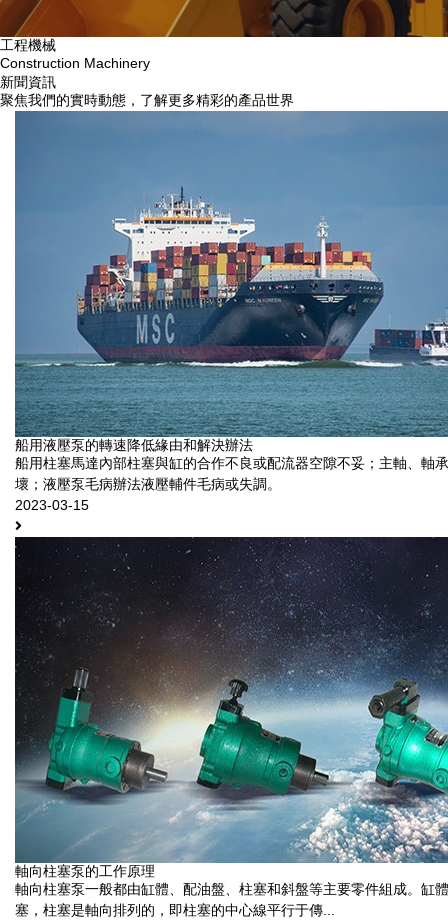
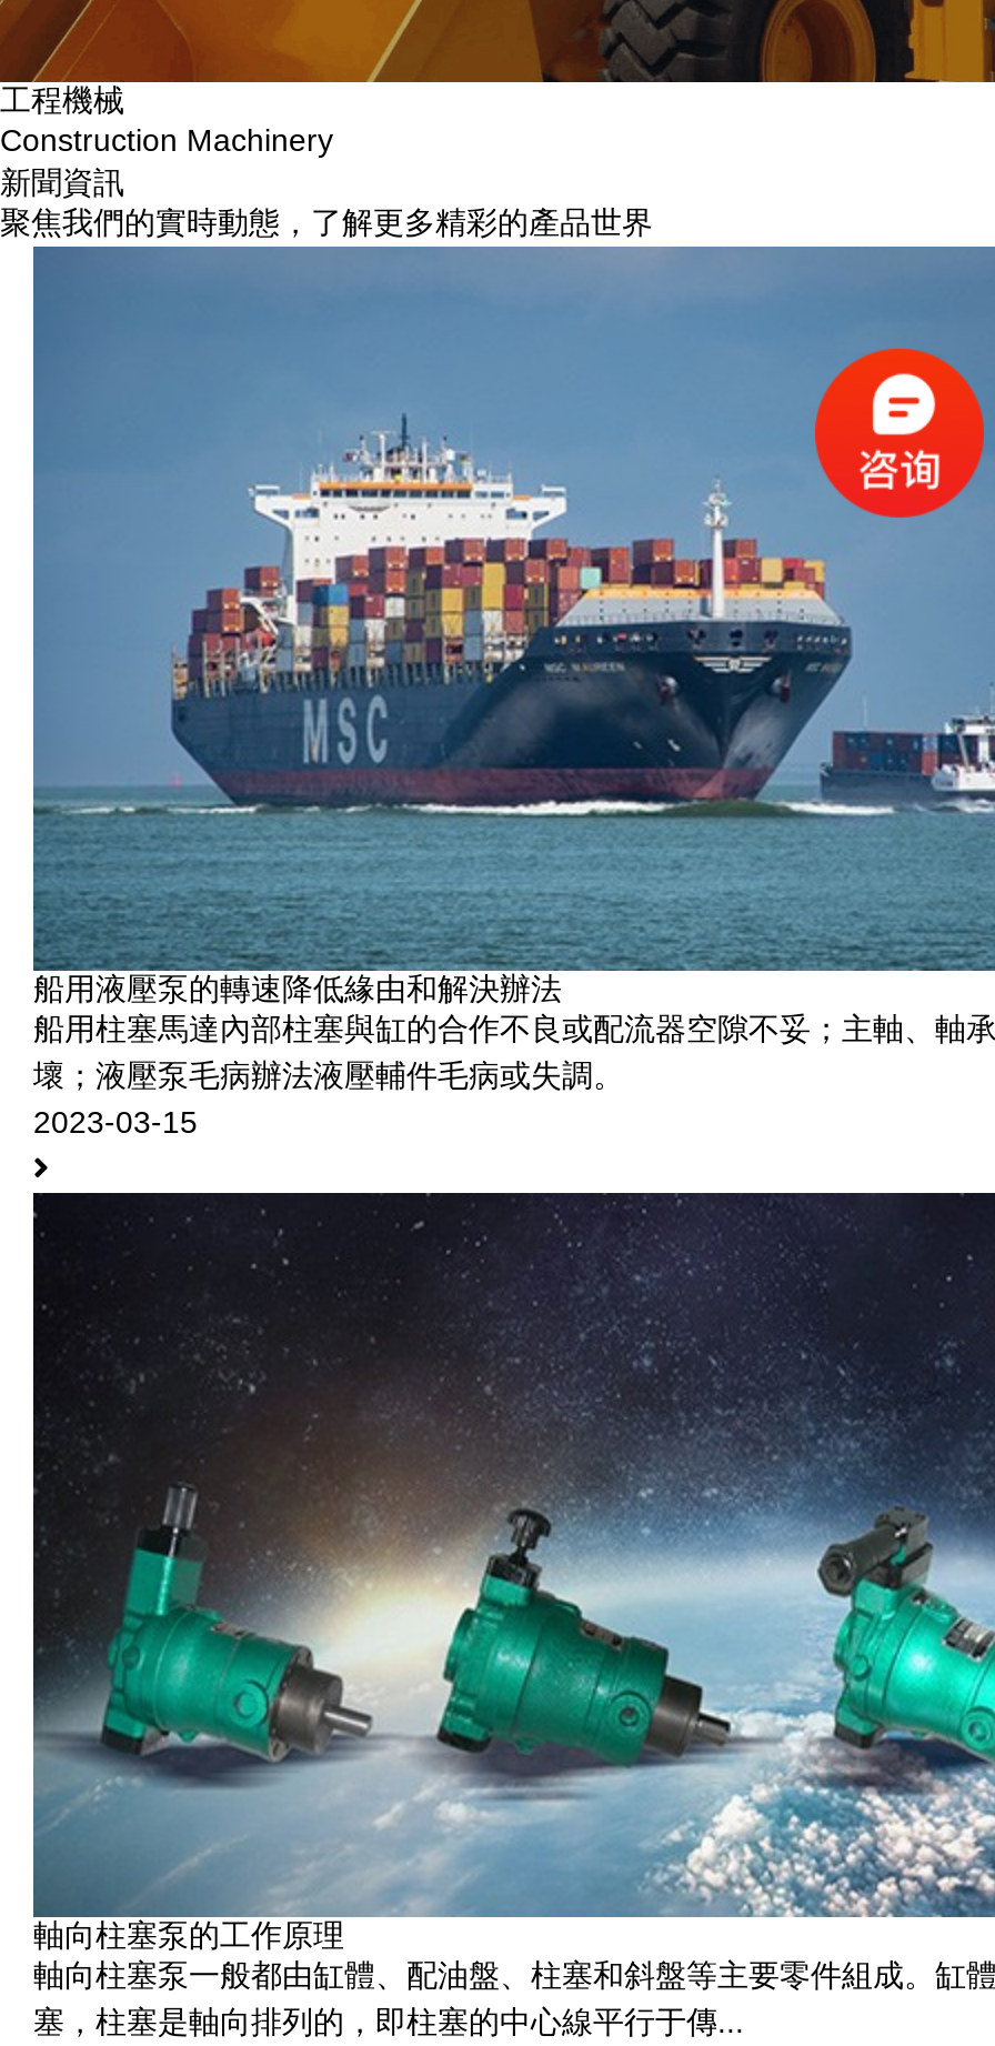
none -> [813,347,986,520] [image]

